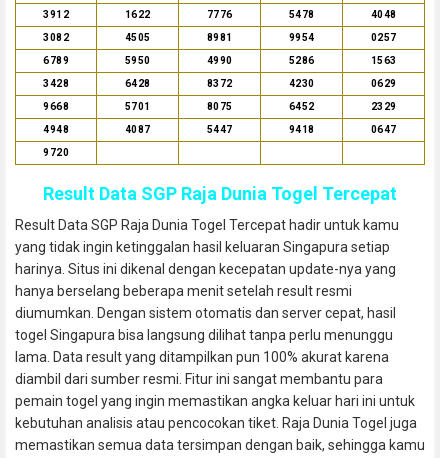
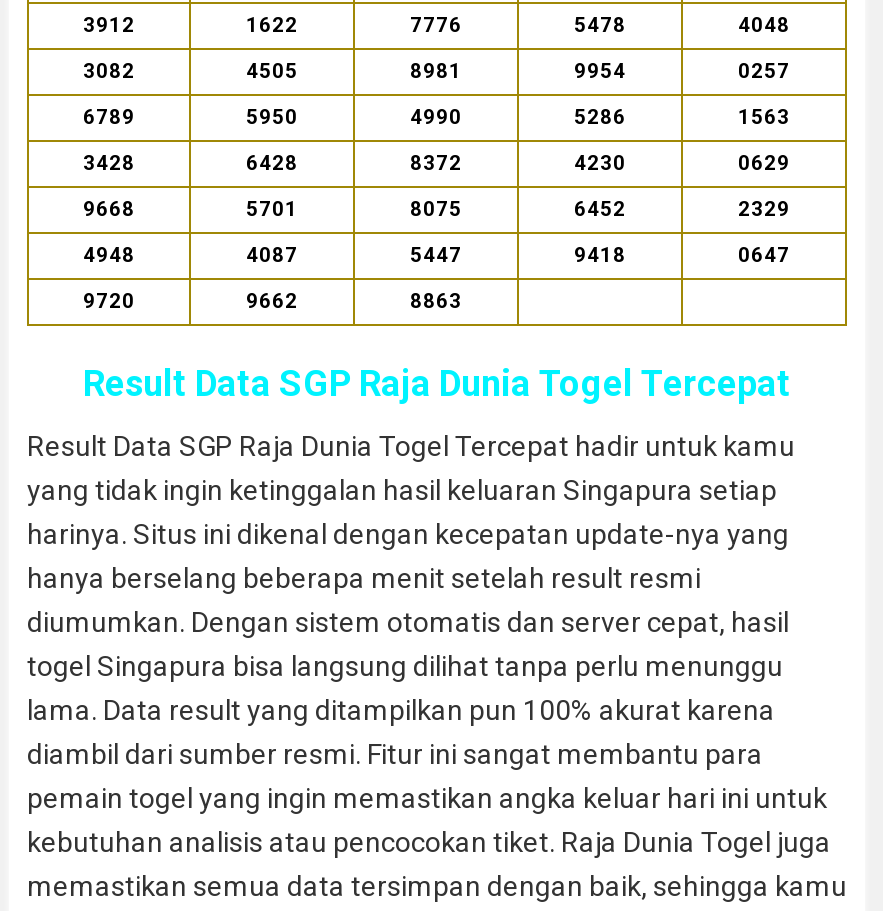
none -> [246,290,462,312] 9662 | 8863

